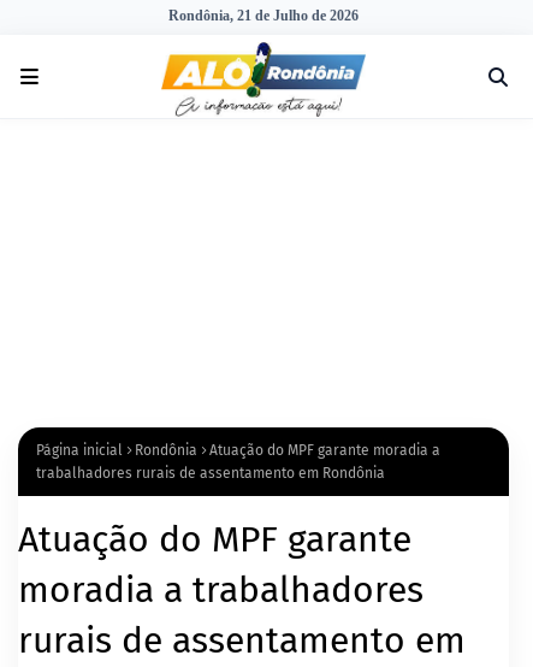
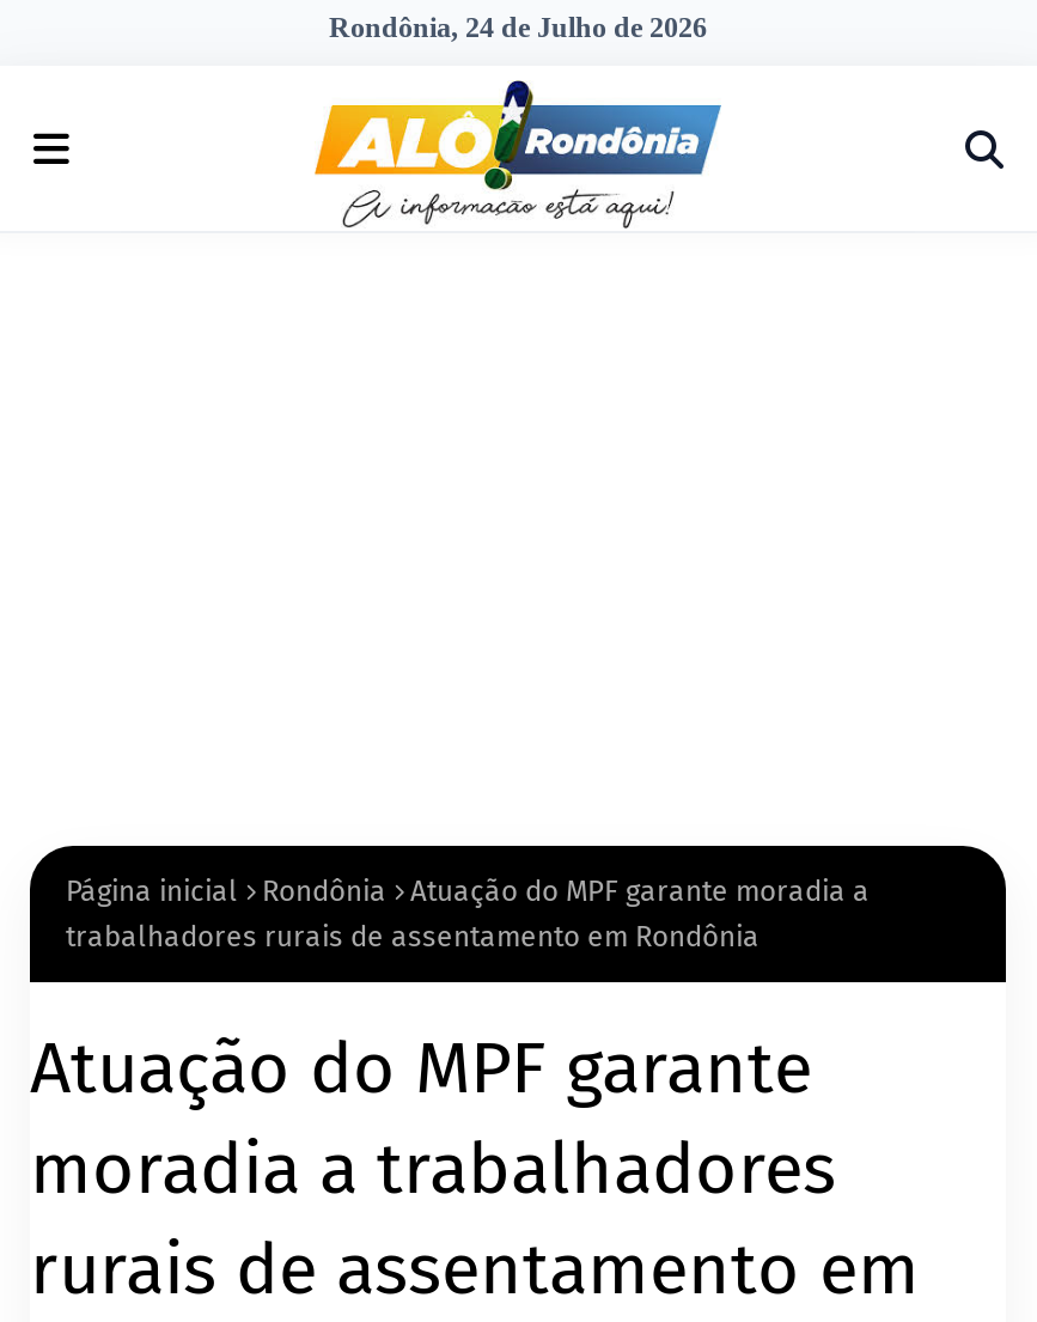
[168,7,359,24] Rondônia, 21 de Julho de 2026 -> [329,11,707,44] Rondônia, 24 de Julho de 2026

